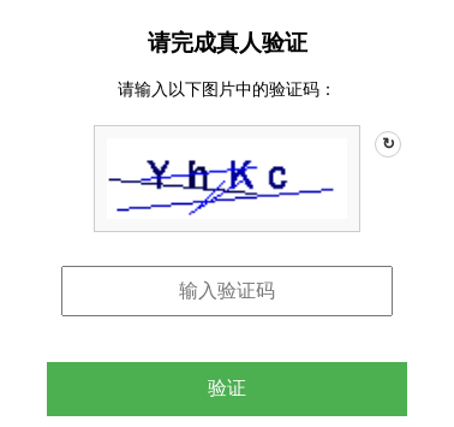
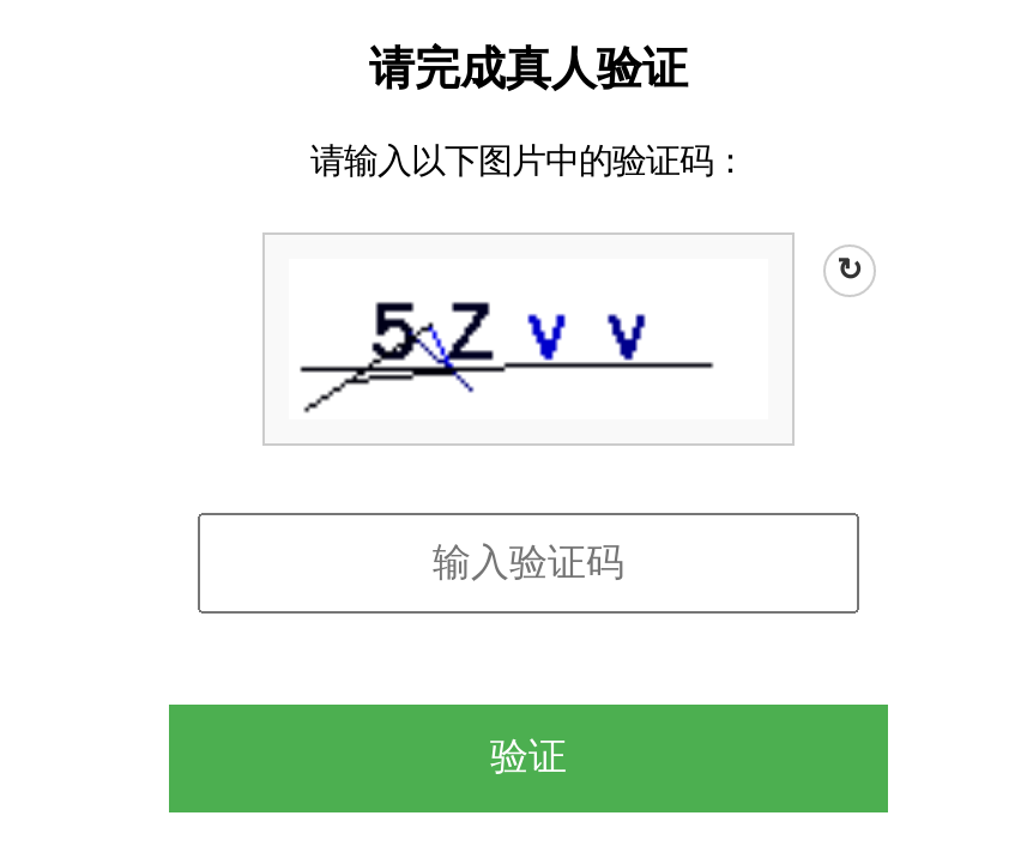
[108,159,335,217] [image] -> [294,300,739,415] [image]

